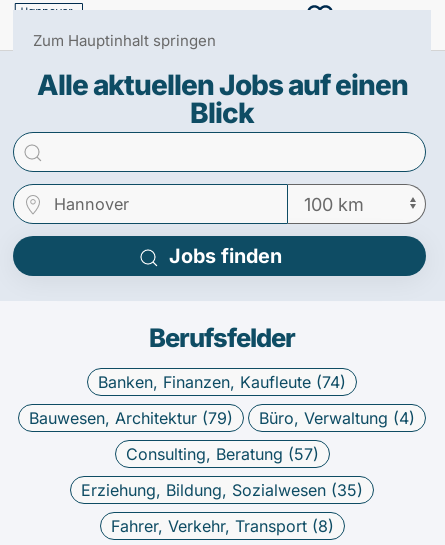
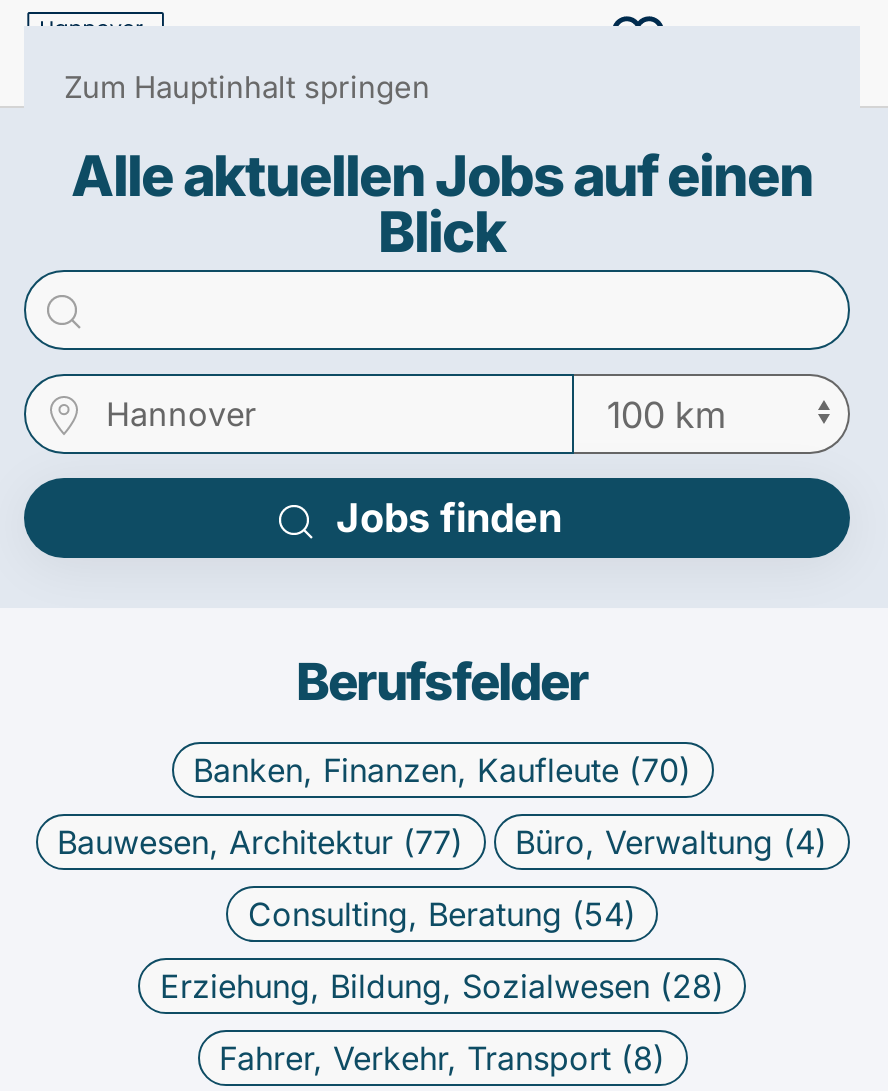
[98,372,346,392] Banken, Finanzen, Kaufleute (74) -> [193,750,691,790] Banken, Finanzen, Kaufleute (70)
[29,408,233,428] Bauwesen, Architektur (79) -> [57,822,463,862] Bauwesen, Architektur (77)
[125,444,318,464] Consulting, Beratung (57) -> [248,894,636,934] Consulting, Beratung (54)
[81,480,363,500] Erziehung, Bildung, Sozialwesen (35) -> [160,966,724,1006] Erziehung, Bildung, Sozialwesen (28)

